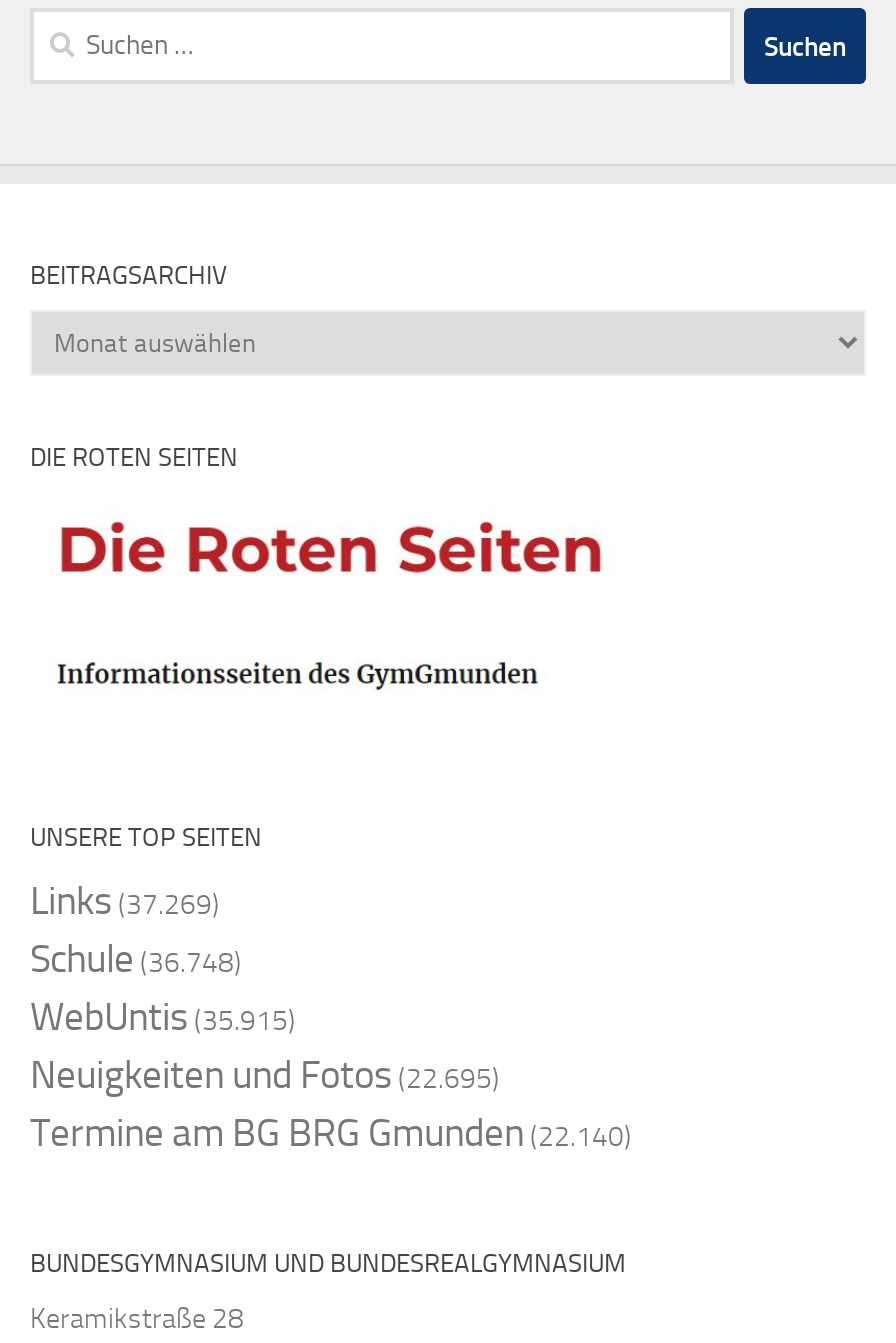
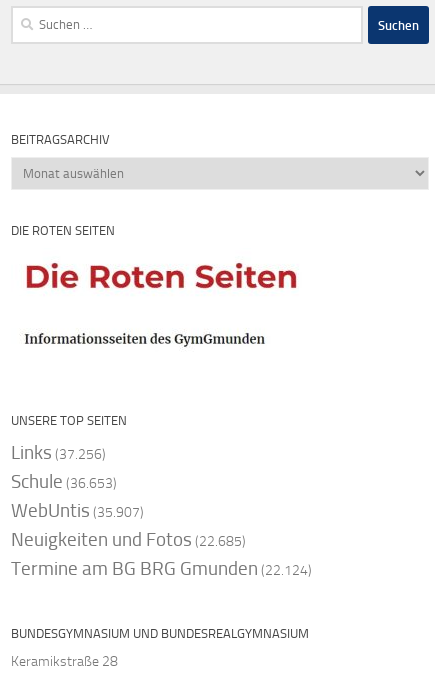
[30,878,220,924] Links (37.269) -> [11,441,106,464] Links (37.256)
[30,936,242,982] Schule (36.748) -> [11,470,117,493] Schule (36.653)
[30,994,296,1040] WebUntis (35.915) -> [11,499,144,522] WebUntis (35.907)
[30,1052,500,1098] Neuigkeiten und Fotos (22.695) -> [11,528,246,551] Neuigkeiten und Fotos (22.685)
[30,1110,632,1156] Termine am BG BRG Gmunden (22.140) -> [11,557,312,580] Termine am BG BRG Gmunden (22.124)

